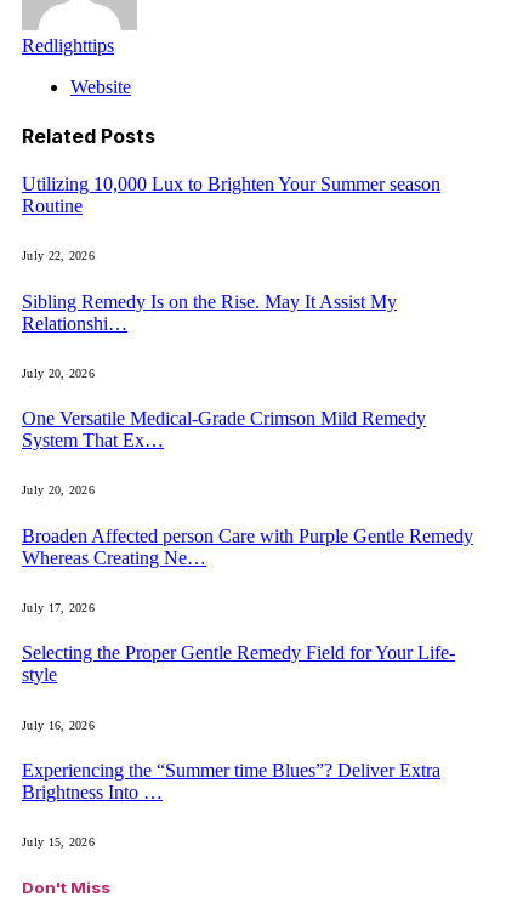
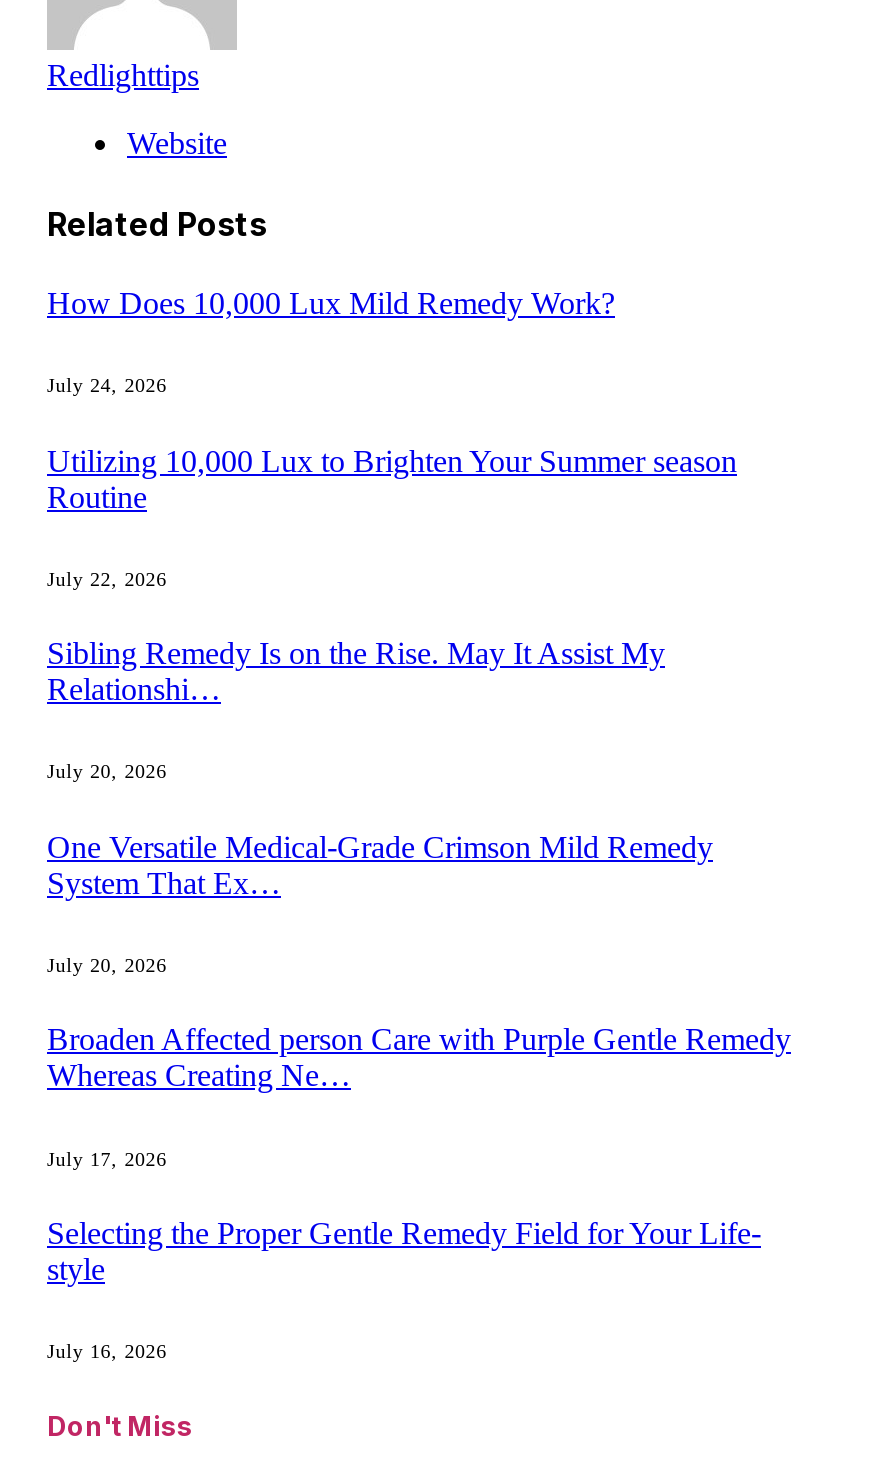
none -> [47,286,615,397] How Does 10,000 Lux Mild Remedy Work? | July 24, 2026
moved [22,174,473,731] -> [47,443,791,1362]: Utilizing 10,000 Lux to Brighten Your Summer season | Routine | July 22, 2026 | ... | style | July 16, 2026
[22,760,440,849] Experiencing the “Summer time Blues”? Deliver Extra | Brightness Into … | July 15, 2026 -> none

